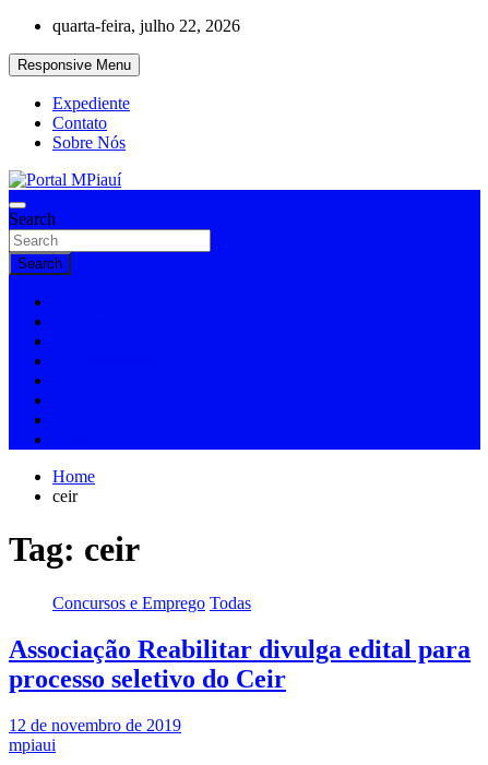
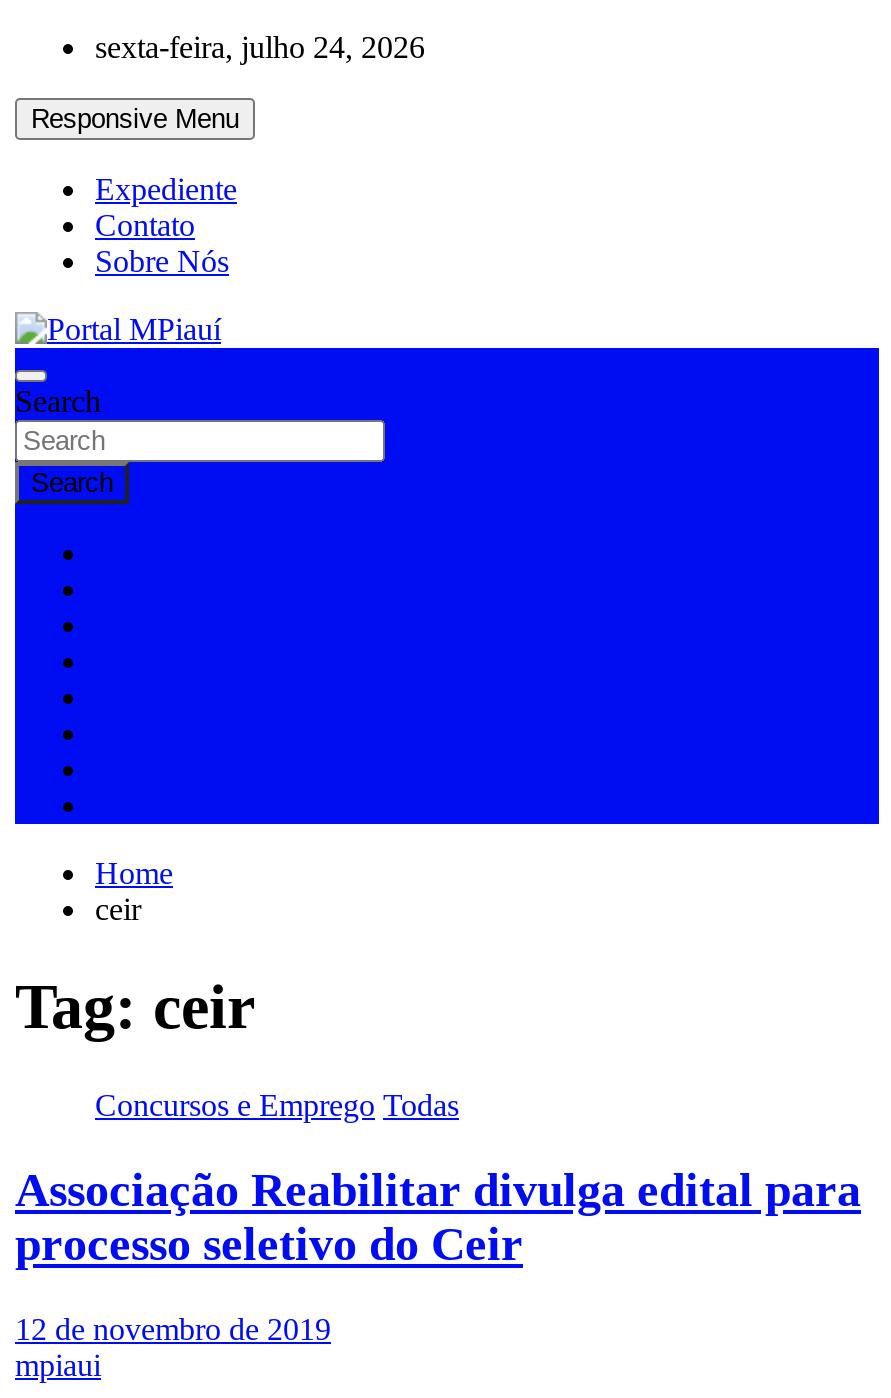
[52,16,240,35] quarta-feira, julho 22, 2026 -> [95,30,425,64] sexta-feira, julho 24, 2026

